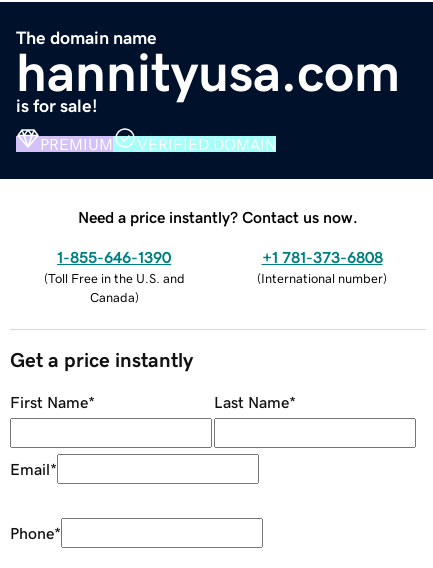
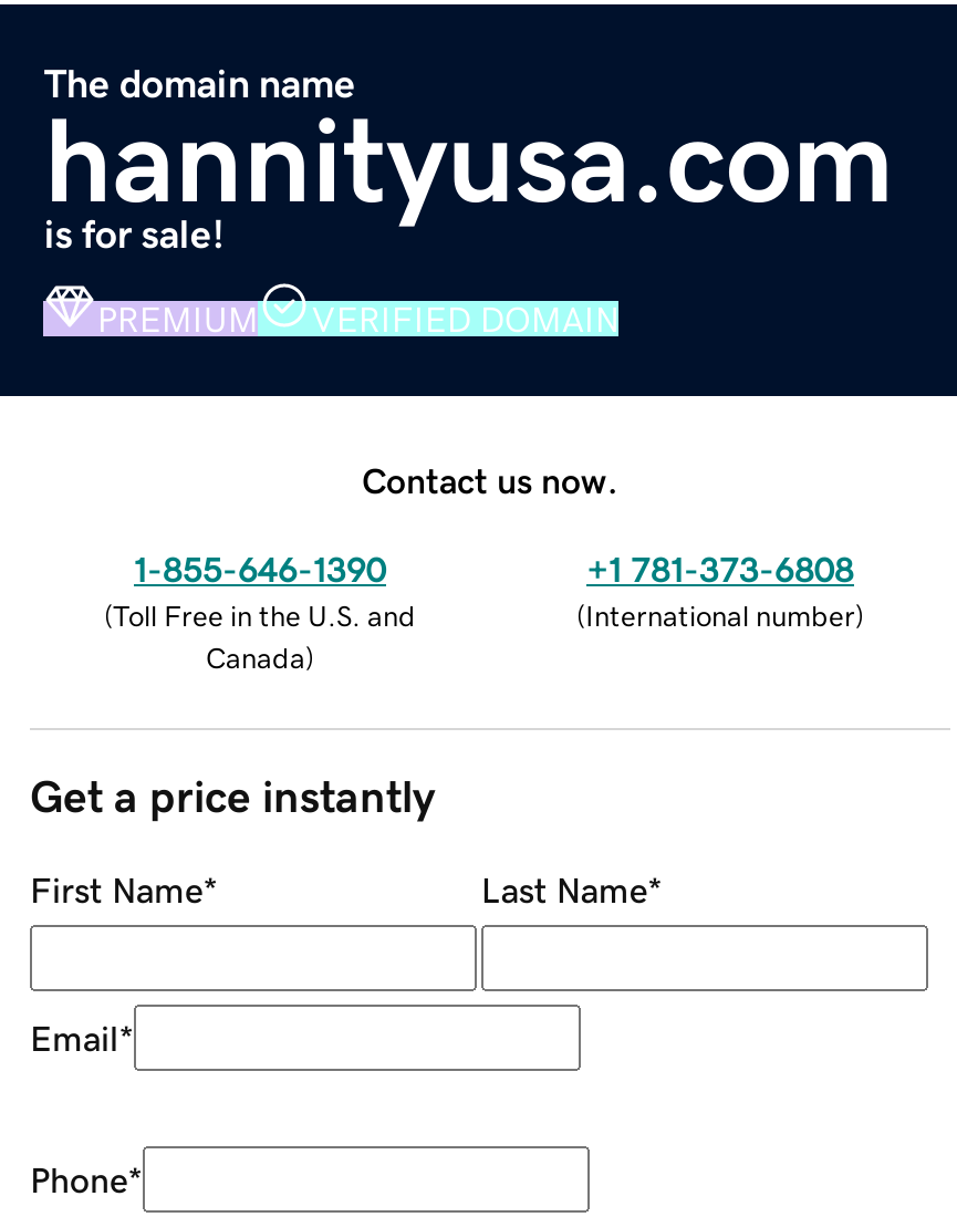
[78,209,358,225] Need a price instantly? Contact us now. -> [362,462,618,497] Contact us now.

